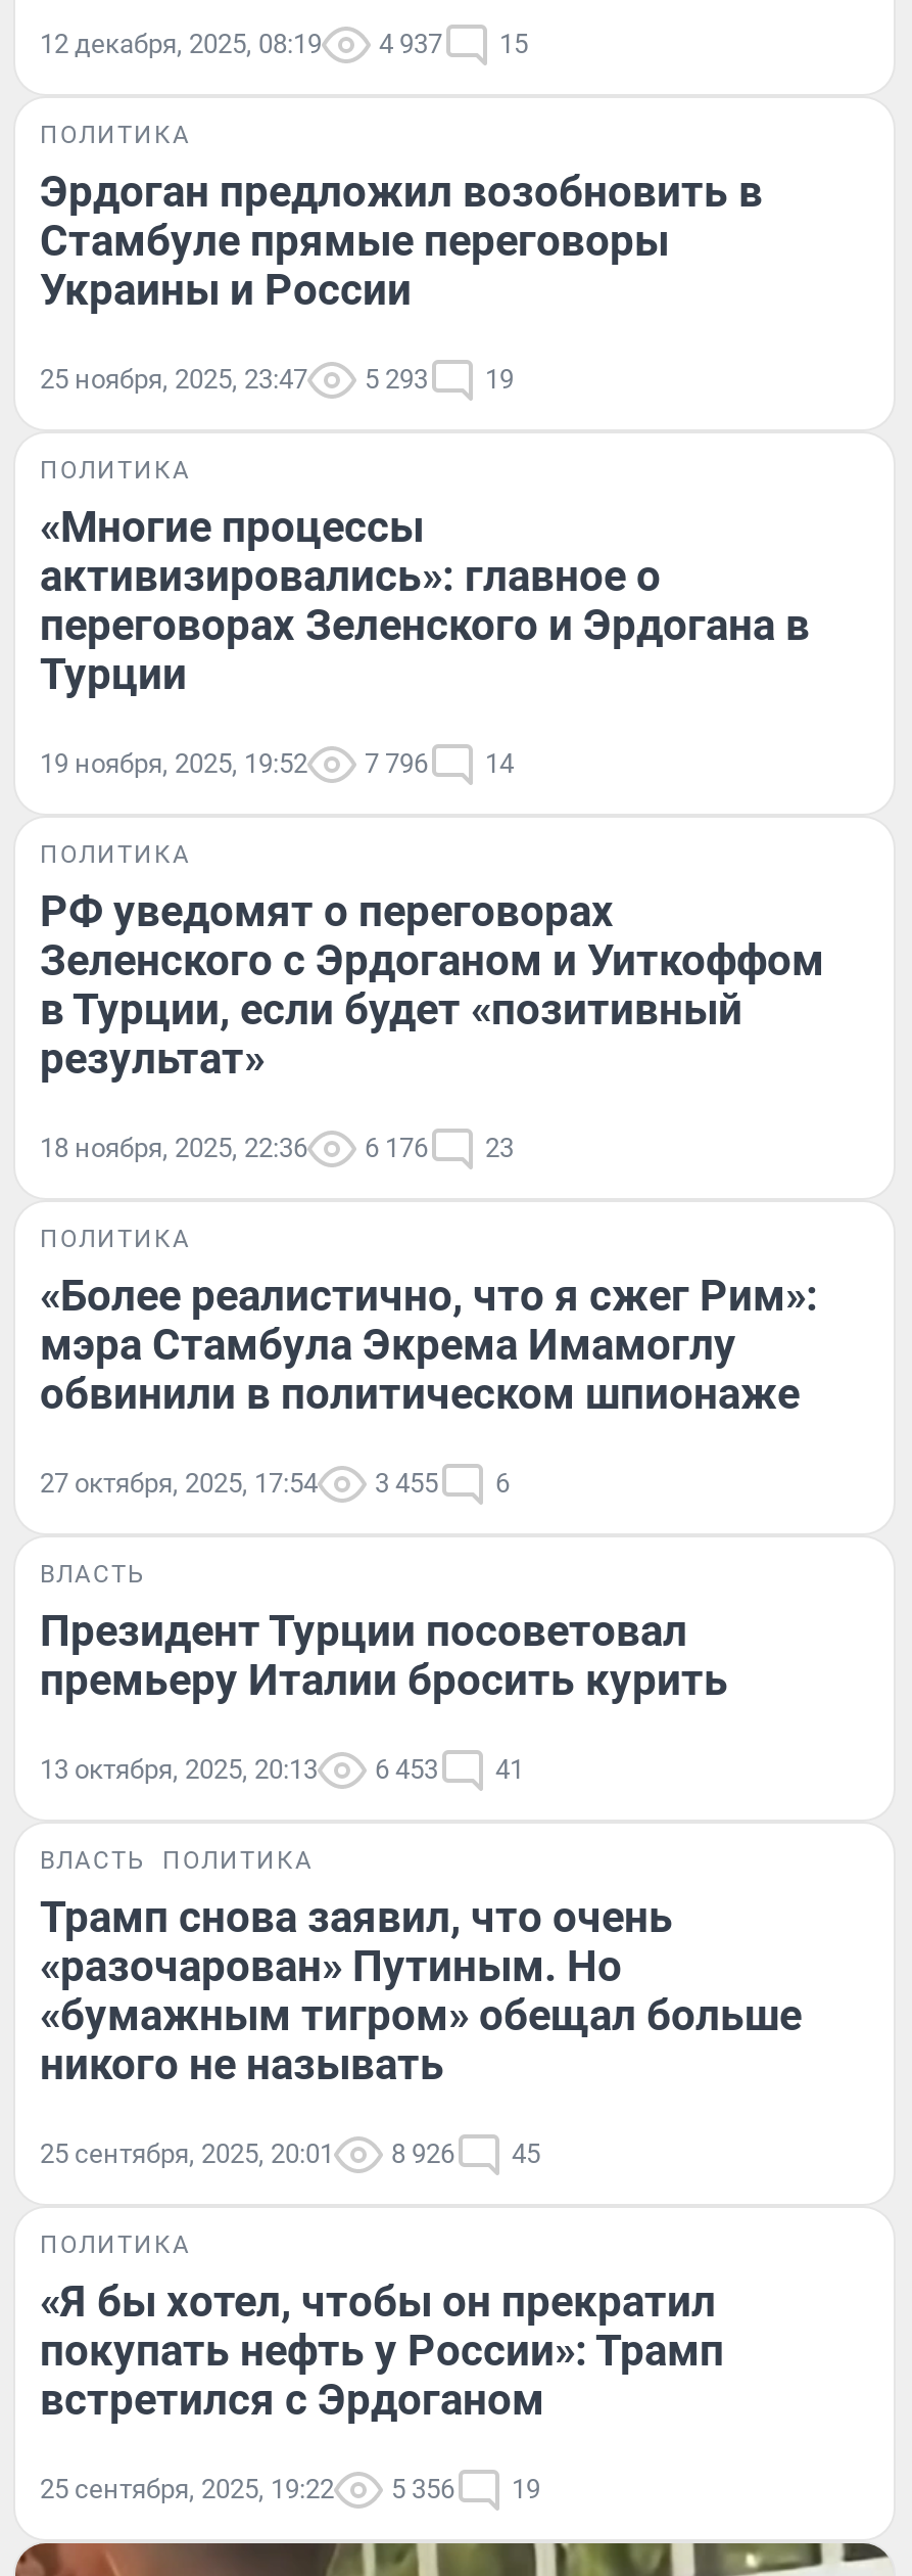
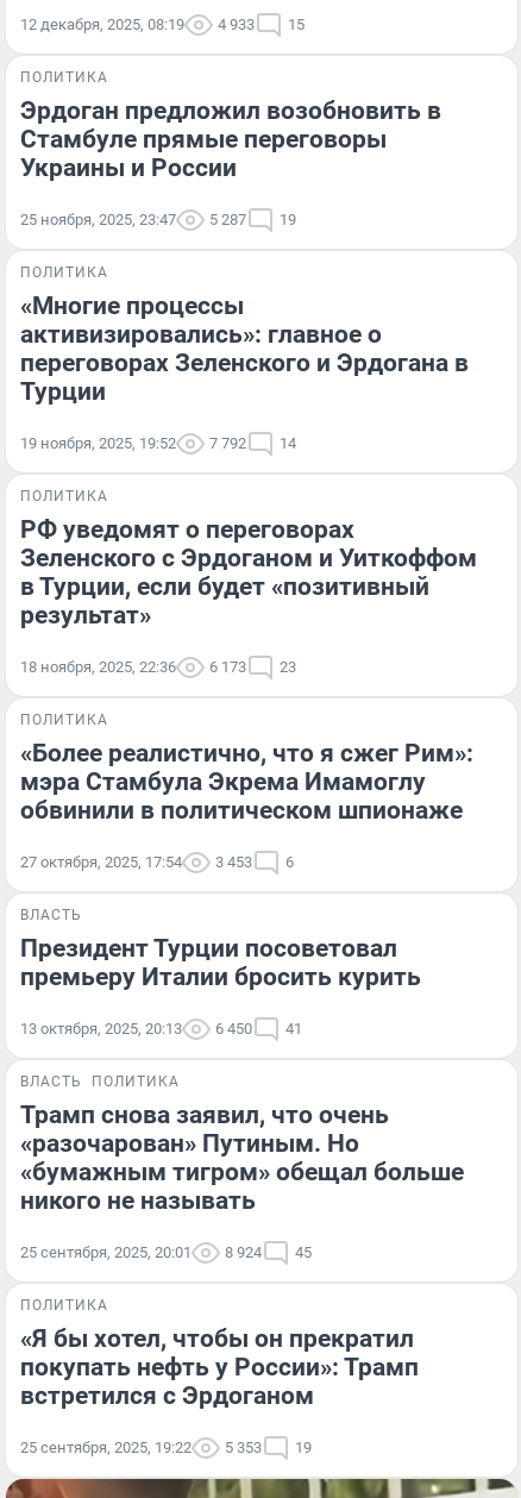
[40,29,528,60] 12 декабря, 2025, 08:19 4 937 15 -> [20,16,305,34] 12 декабря, 2025, 08:19 4 933 15
[40,365,514,395] 25 ноября, 2025, 23:47 5 293 19 -> [20,211,296,229] 25 ноября, 2025, 23:47 5 287 19
[40,749,514,780] 19 ноября, 2025, 19:52 7 796 14 -> [20,435,296,452] 19 ноября, 2025, 19:52 7 792 14
[40,1133,514,1164] 18 ноября, 2025, 22:36 6 176 23 -> [20,658,296,676] 18 ноября, 2025, 22:36 6 173 23
[40,1469,510,1499] 27 октября, 2025, 17:54 3 455 6 -> [20,853,294,871] 27 октября, 2025, 17:54 3 453 6
[40,1755,524,1785] 13 октября, 2025, 20:13 6 453 41 -> [20,1020,302,1038] 13 октября, 2025, 20:13 6 450 41
[40,2139,540,2170] 25 сентября, 2025, 20:01 8 926 45 -> [20,1244,312,1262] 25 сентября, 2025, 20:01 8 924 45
[40,2474,540,2505] 25 сентября, 2025, 19:22 5 356 19 -> [20,1439,312,1457] 25 сентября, 2025, 19:22 5 353 19

